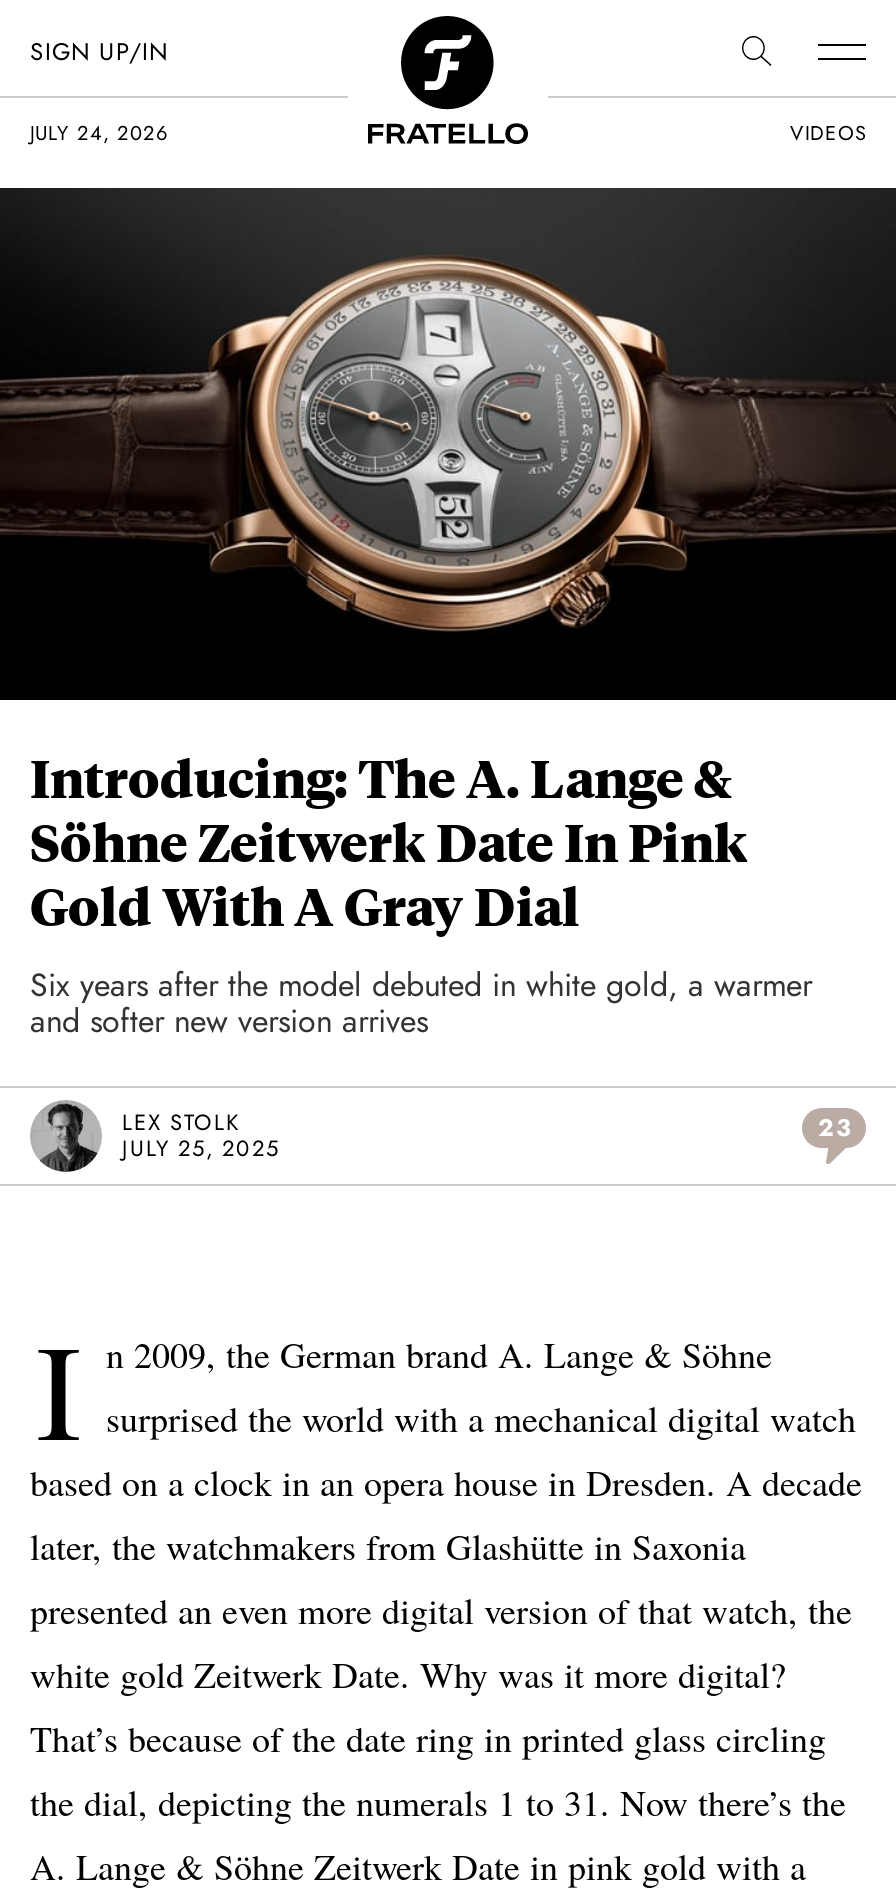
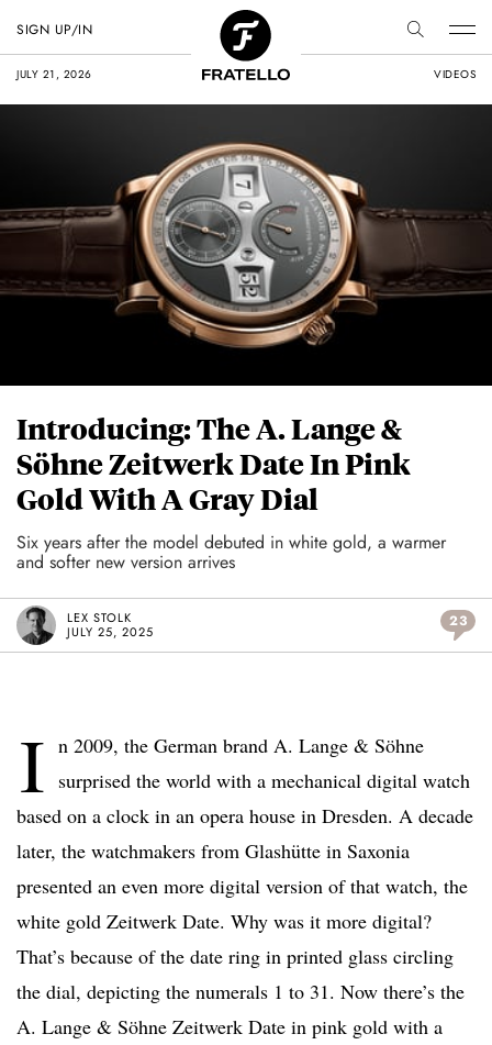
[30,118,169,148] JULY 24, 2026 -> [16,66,92,82] JULY 21, 2026

